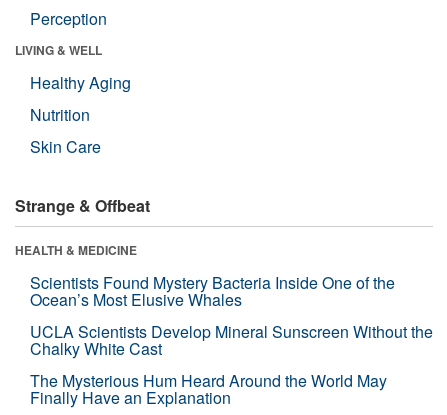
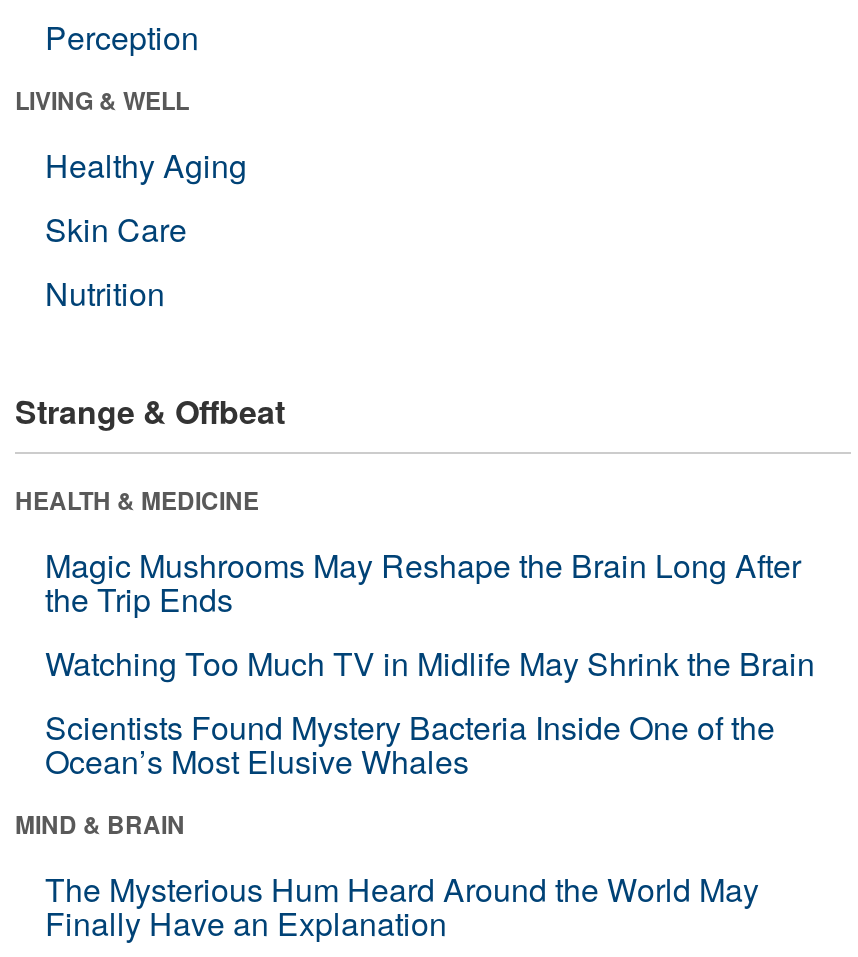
moved [30,135,101,158] -> [45,206,187,252]: Skin Care
none -> [45,542,815,686] Magic Mushrooms May Reshape the Brain Long After | the Trip Ends | Watching Too Much TV in Midlife May Shrink the Brain
moved [30,271,395,311] -> [45,704,775,784]: Scientists Found Mystery Bacteria Inside One of the | Ocean’s Most Elusive Whales
[30,320,433,360] UCLA Scientists Develop Mineral Sunscreen Without the | Chalky White Cast -> [15,806,185,842] MIND & BRAIN

